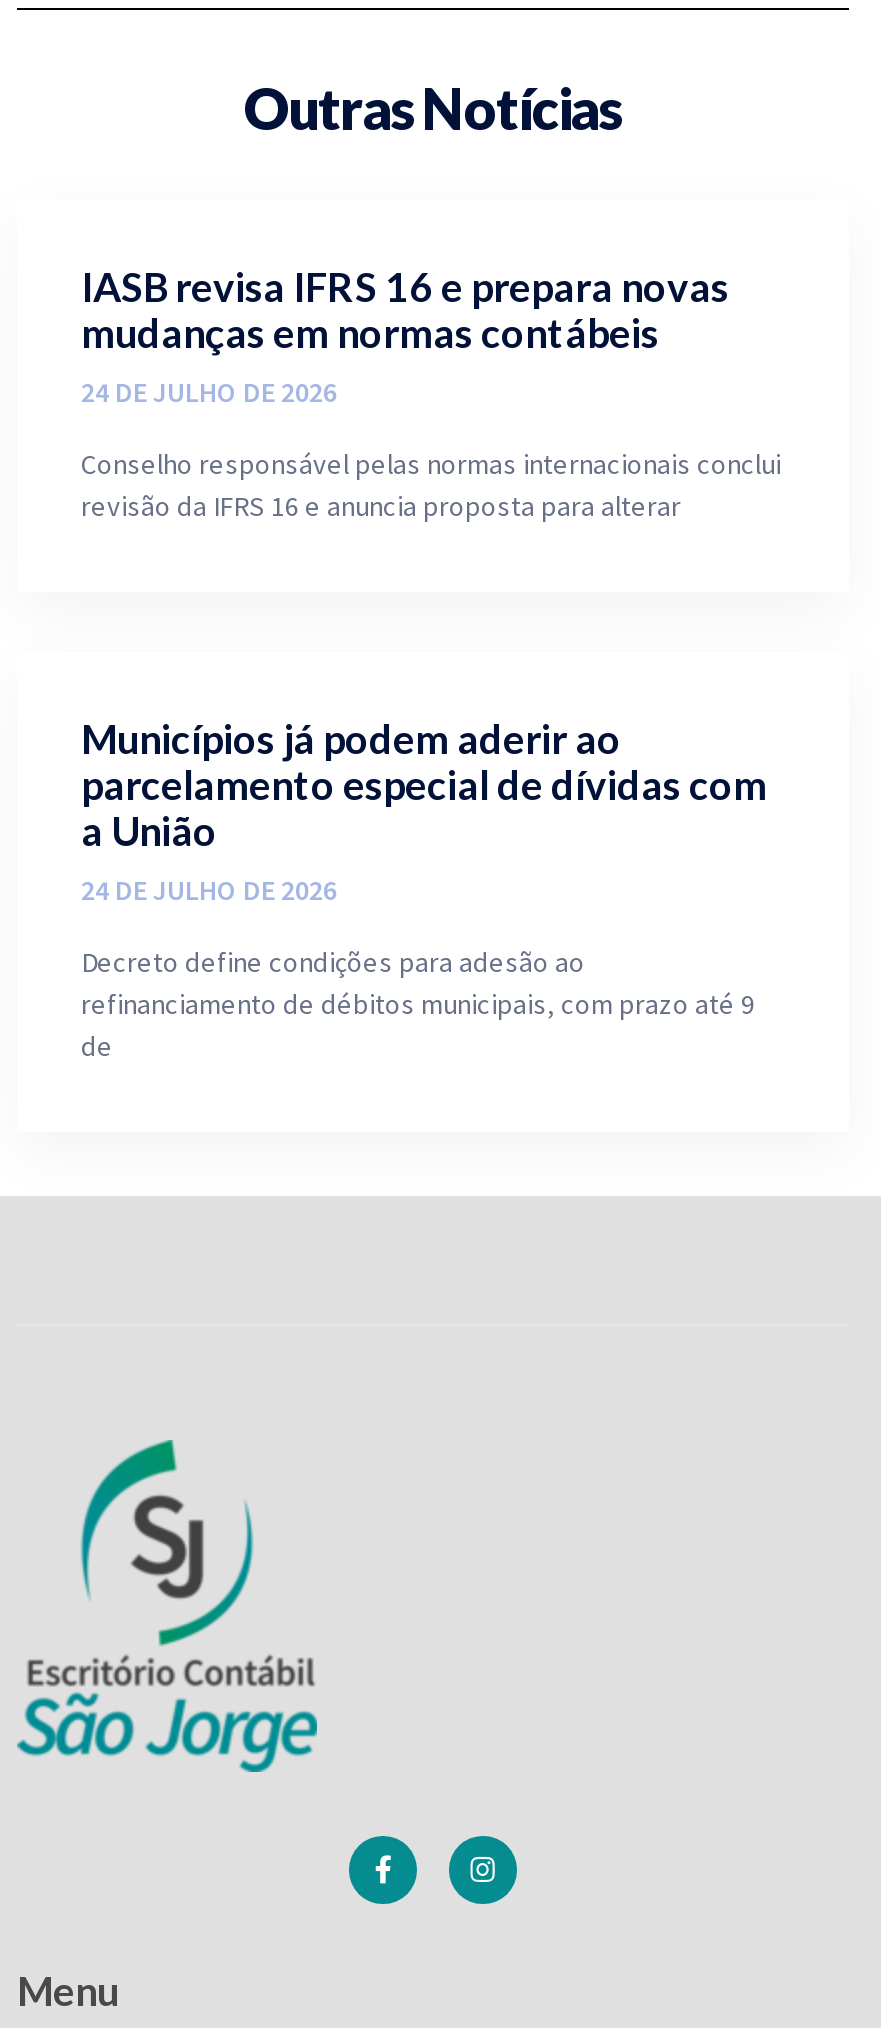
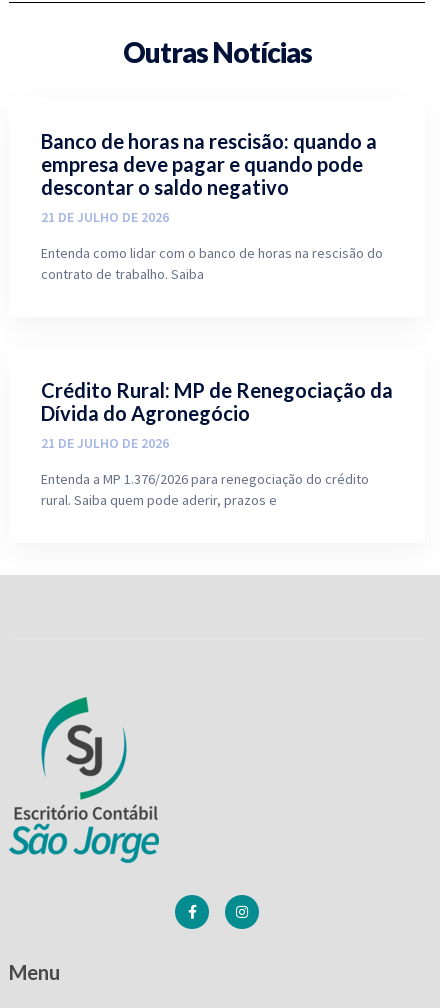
[81,262,729,410] IASB revisa IFRS 16 e prepara novas | mudanças em normas contábeis | 24 DE JULHO DE 2026 -> [41,129,377,226] Banco de horas na rescisão: quando a | empresa deve pagar e quando pode | descontar o saldo negativo | 21 DE JULHO DE 2026
[81,446,781,524] Conselho responsável pelas normas internacionais conclui | revisão da IFRS 16 e anuncia proposta para alterar -> [41,244,383,283] Entenda como lidar com o banco de horas na rescisão do | contrato de trabalho. Saiba
[81,714,767,908] Municípios já podem aderir ao | parcelamento especial de dívidas com | a União | 24 DE JULHO DE 2026 -> [41,378,393,452] Crédito Rural: MP de Renegociação da | Dívida do Agronegócio | 21 DE JULHO DE 2026
[81,944,755,1064] Decreto define condições para adesão ao | refinanciamento de débitos municipais, com prazo até 9 | de -> [41,470,369,509] Entenda a MP 1.376/2026 para renegociação do crédito | rural. Saiba quem pode aderir, prazos e

